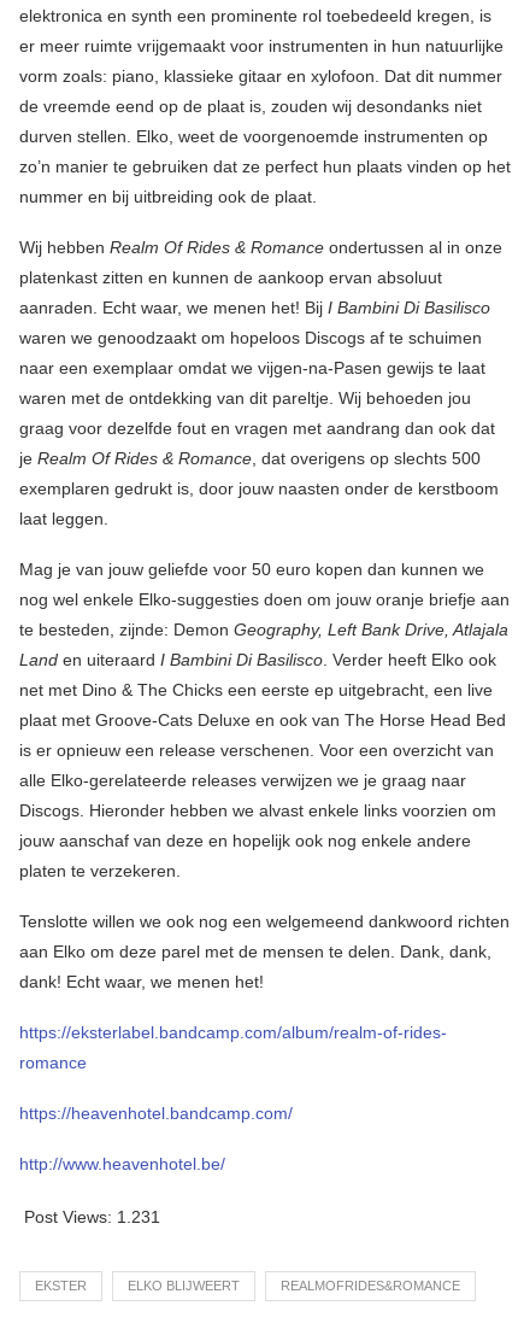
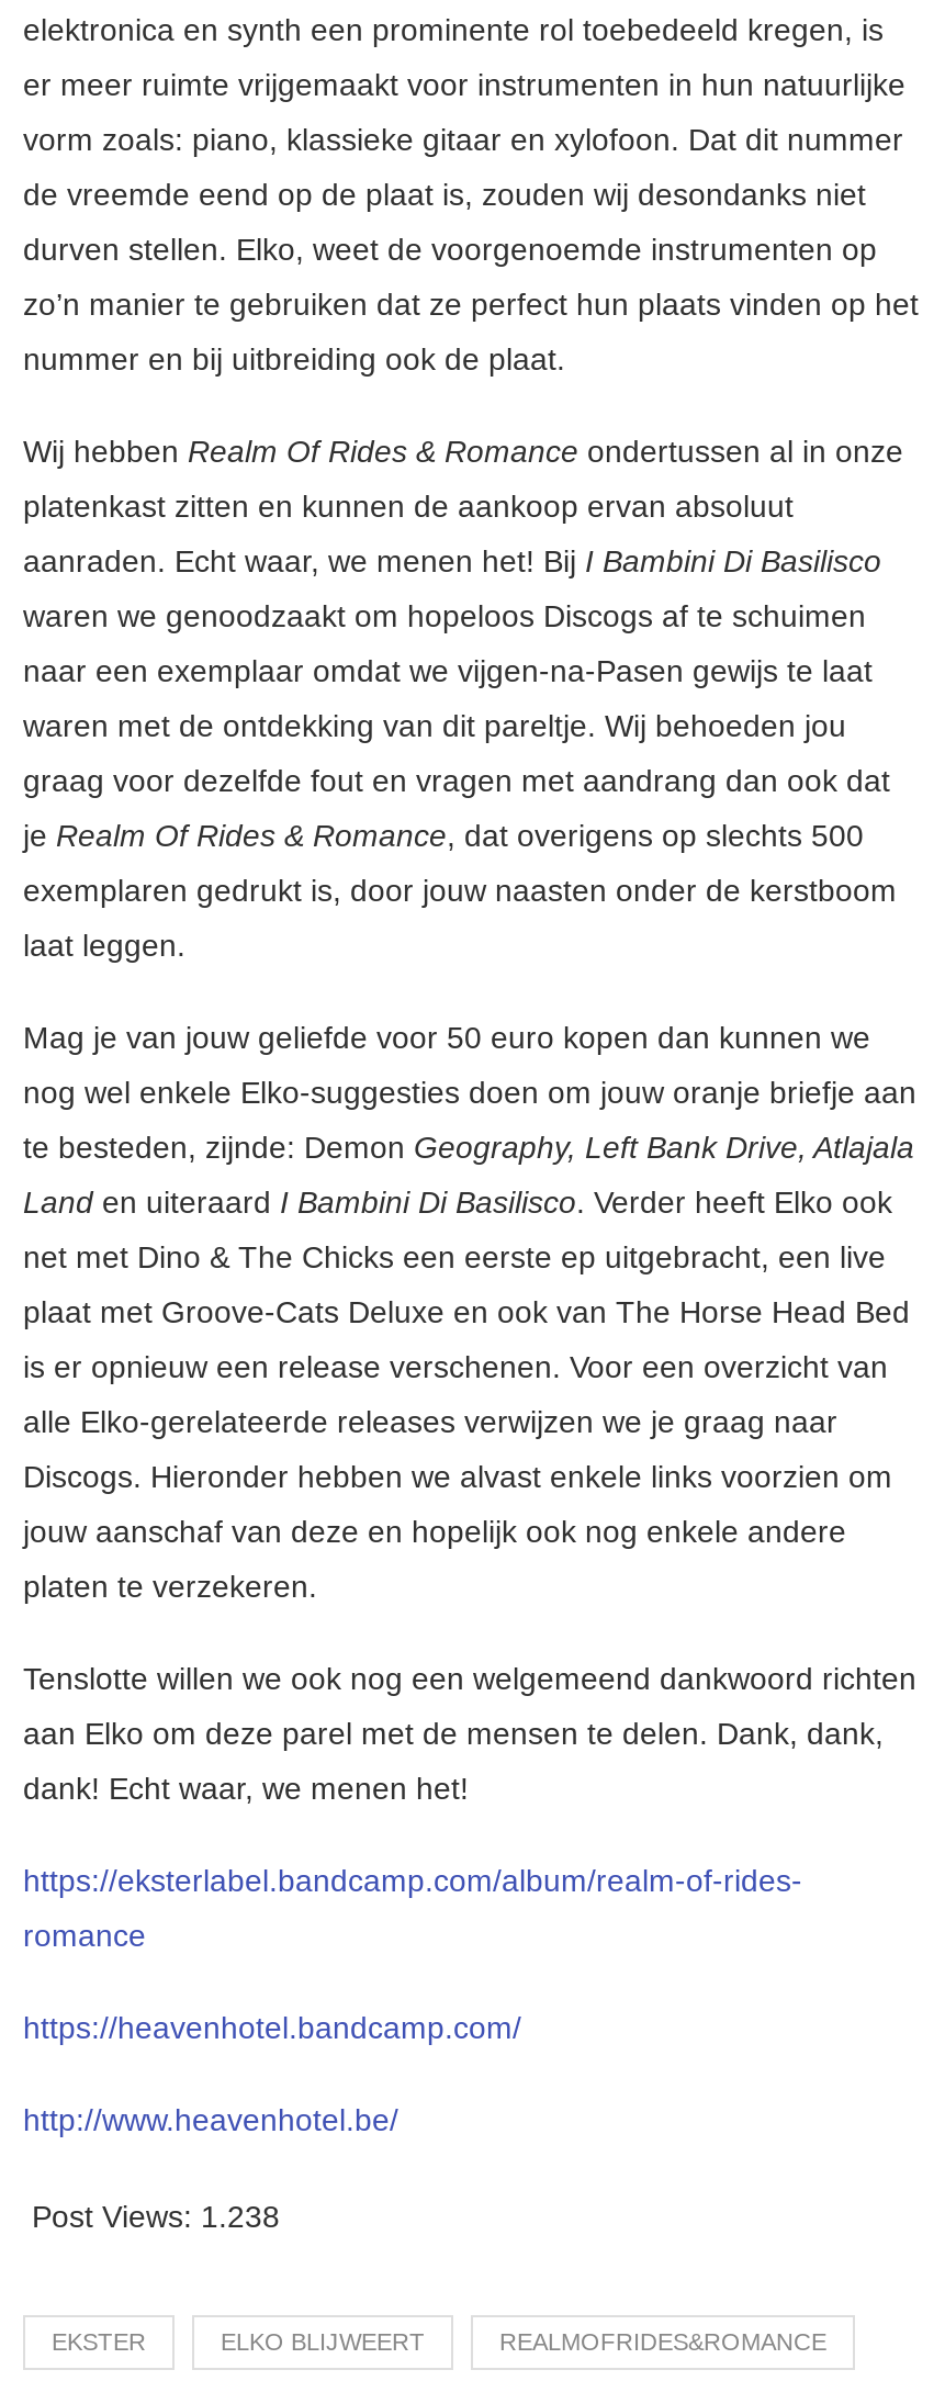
[24,1208,160,1227] Post Views: 1.231 -> [32,2198,280,2233] Post Views: 1.238

